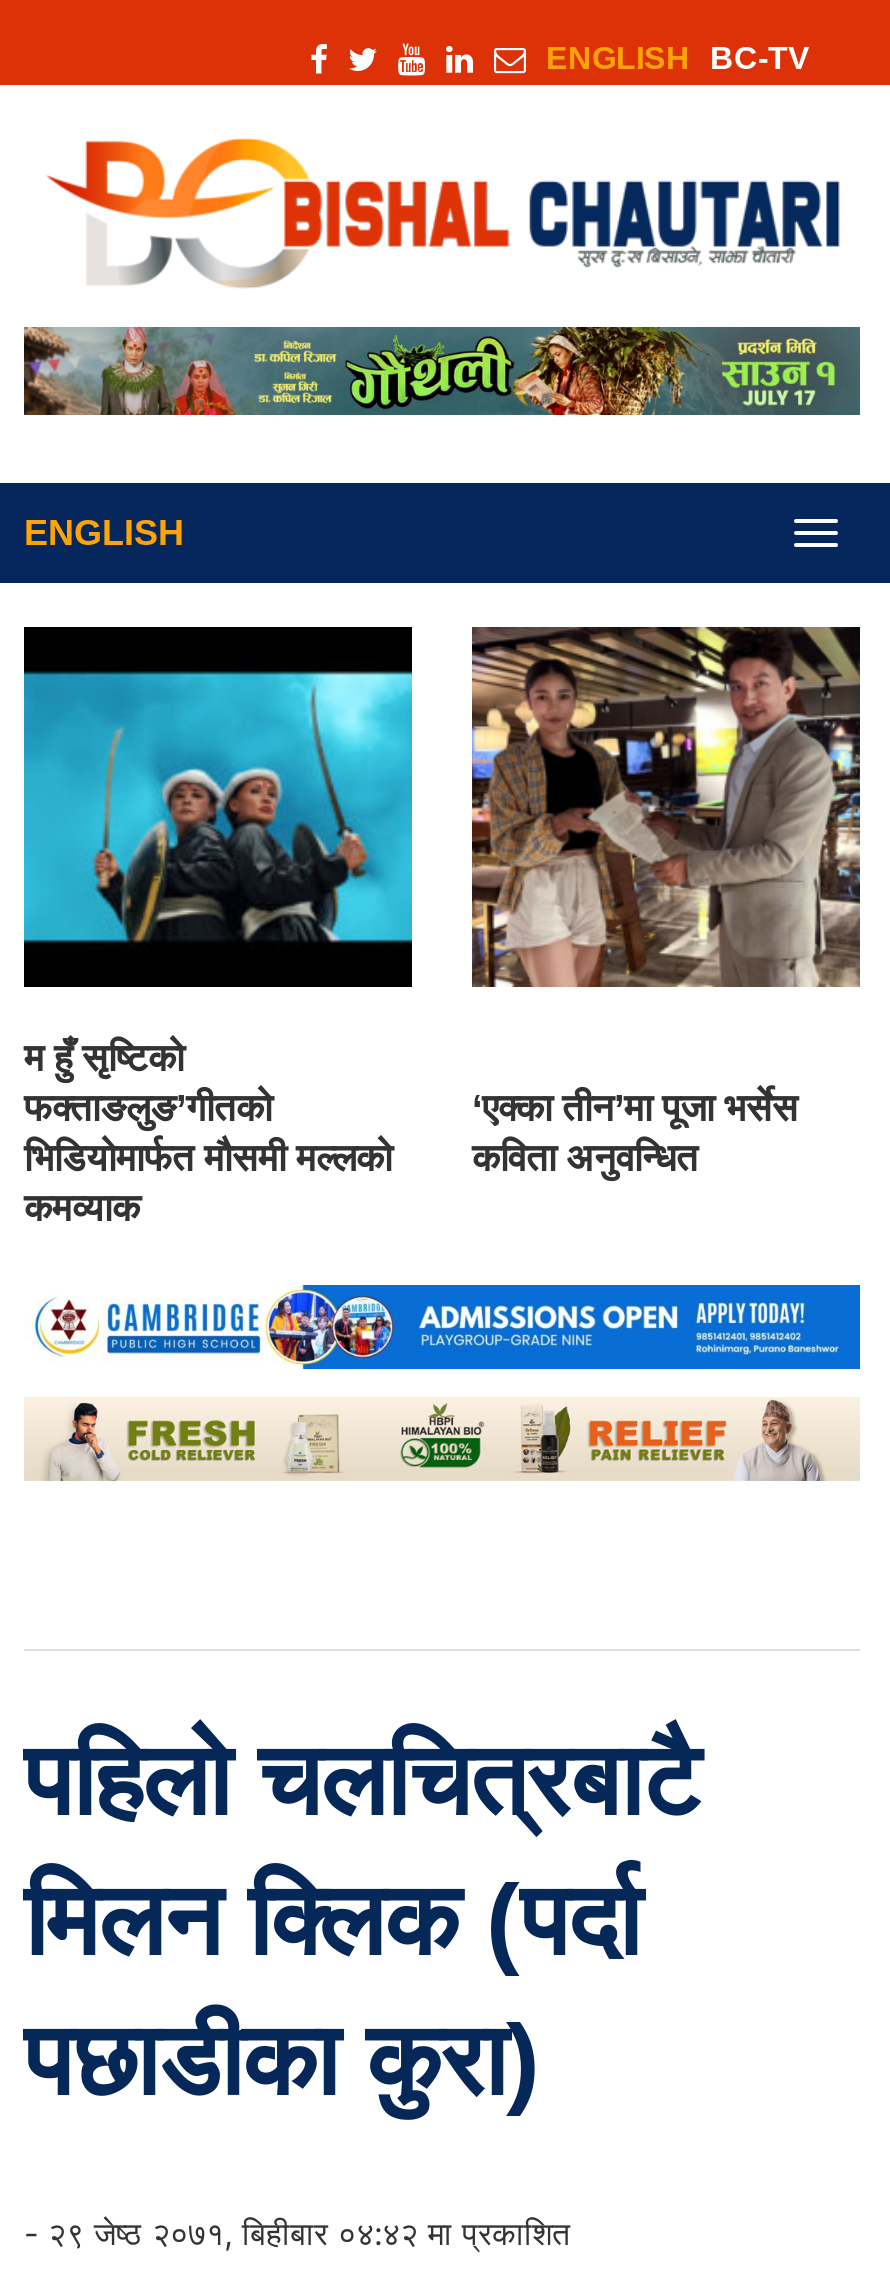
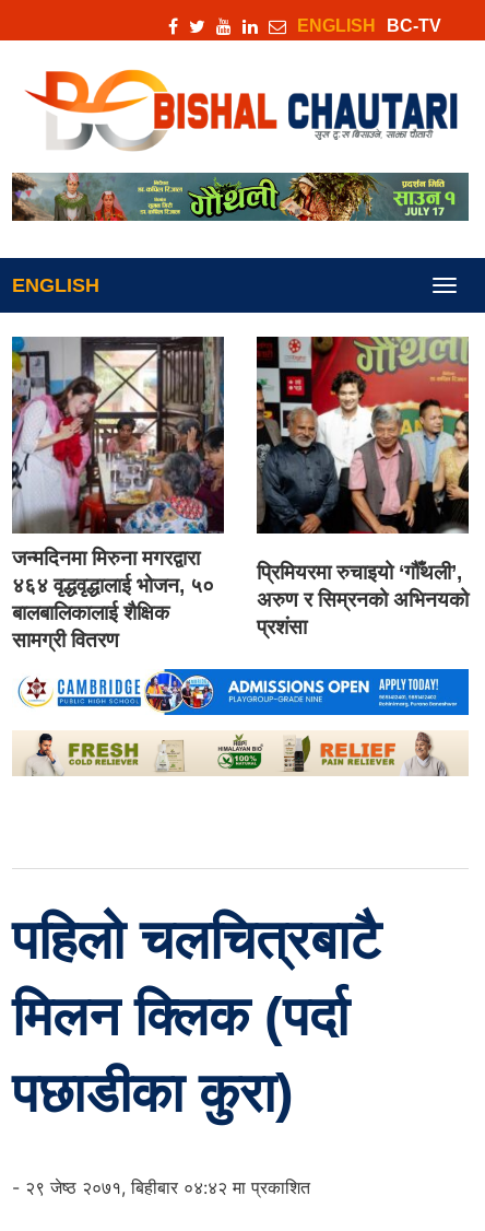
[22,625,414,1229] [image] | म हुँ सृष्टिको | फक्ताङलुङ’गीतको | भिडियोमार्फत मौसमी मल्लको | कमव्याक -> [11,336,225,652] [image] | जन्मदिनमा मिरुना मगरद्वारा | ४६४ वृद्धवृद्धालाई भोजन, ५० | बालबालिकालाई शैक्षिक | सामग्री वितरण
[470,625,862,989] [image] -> [256,336,470,535] [image]
[472,1087,798,1179] ‘एक्का तीन’मा पूजा भर्सेस | कविता अनुवन्धित -> [257,561,469,638] प्रिमियरमा रुचाइयो ‘गौँथली’, | अरुण र सिम्रनको अभिनयको | प्रशंसा

